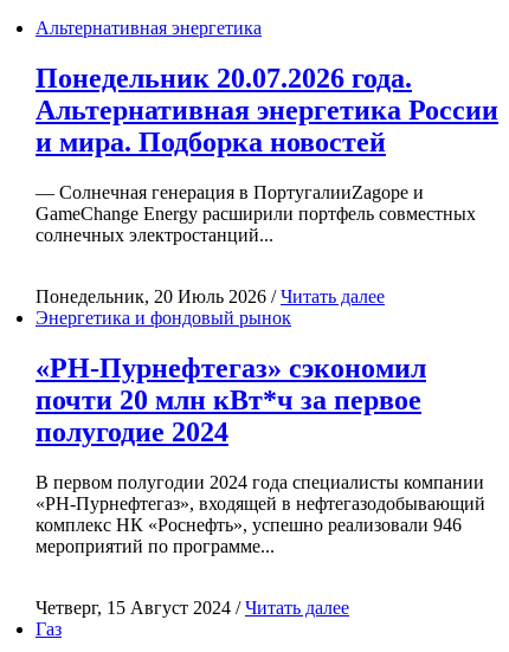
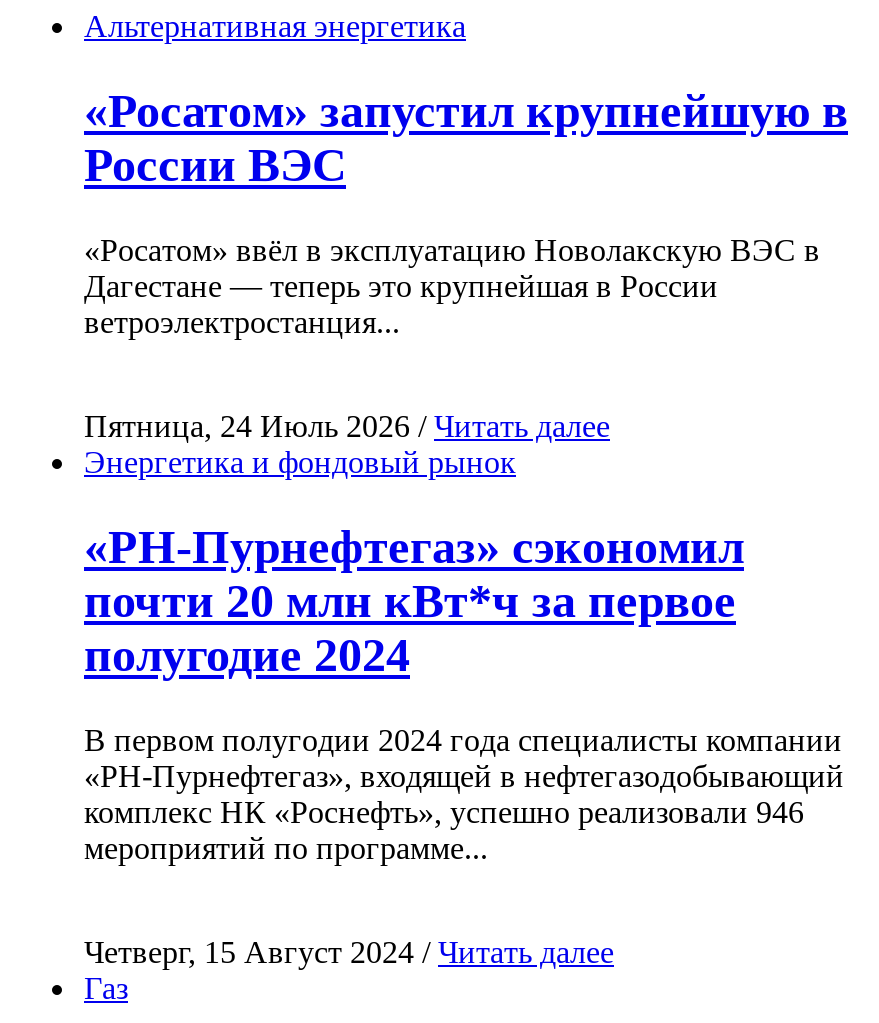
[36,63,498,157] Понедельник 20.07.2026 года. | Альтернативная энергетика России | и мира. Подборка новостей -> [84,85,848,191] «Росатом» запустил крупнейшую в | России ВЭС
[36,182,476,245] — Солнечная генерация в ПортугалииZagope и | GameChange Energy расширили портфель совместных | солнечных электростанций... -> [84,233,820,339] «Росатом» ввёл в эксплуатацию Новолакскую ВЭС в | Дагестане — теперь это крупнейшая в России | ветроэлектростанция...
[36,286,385,306] Понедельник, 20 Июль 2026 / Читать далее -> [84,409,610,443] Пятница, 24 Июль 2026 / Читать далее

